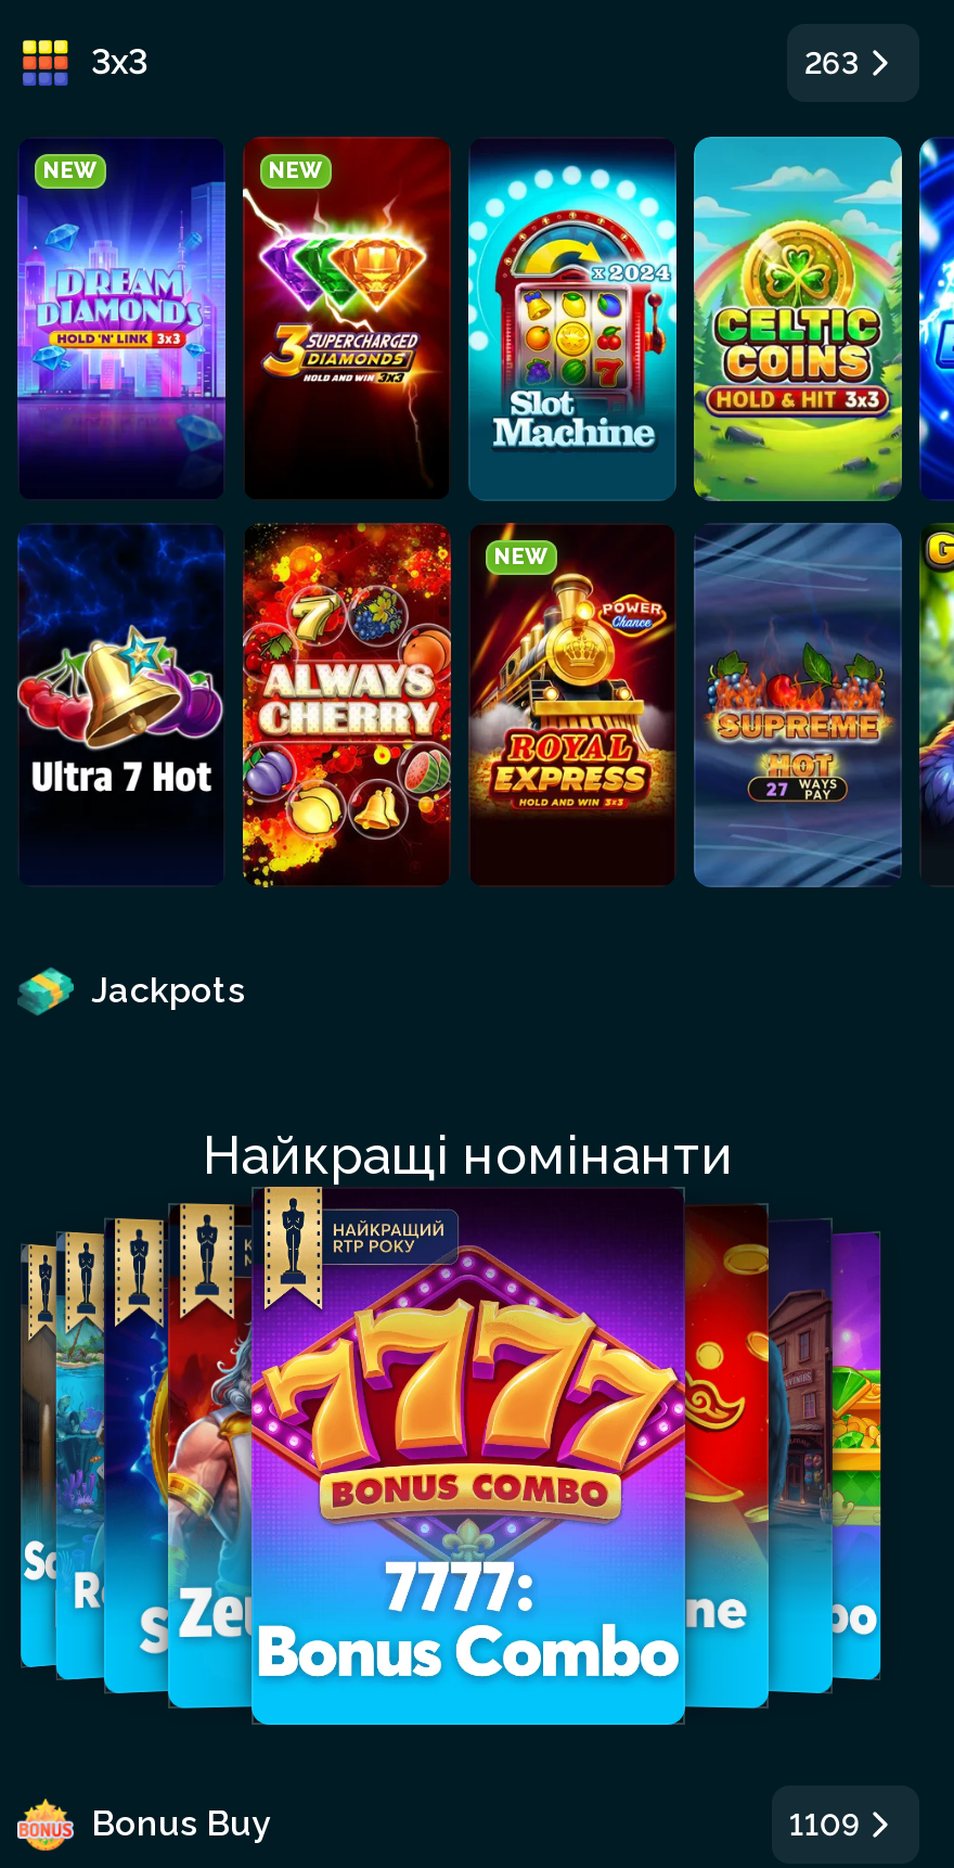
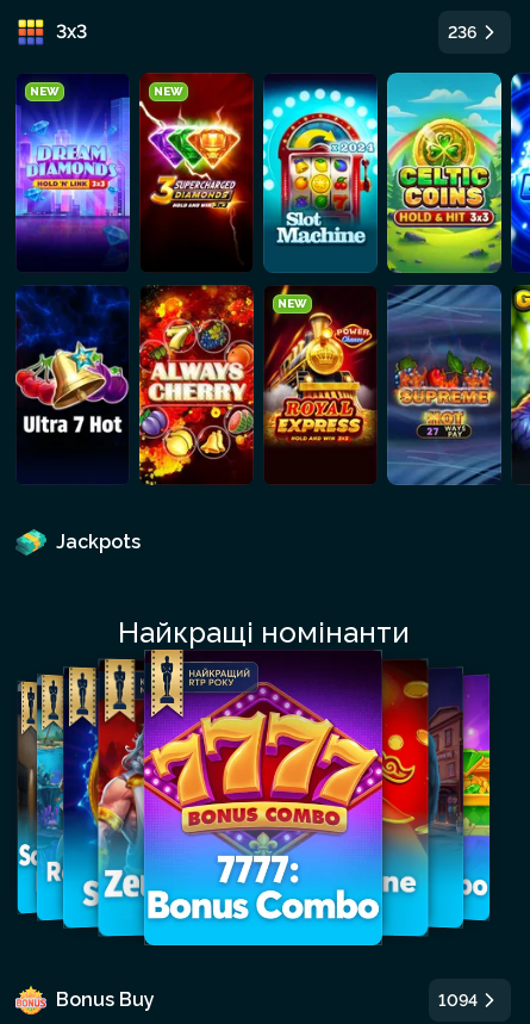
[804,46,859,80] 263 -> [448,23,478,42] 236
[789,1807,859,1842] 1109 -> [438,991,478,1010] 1094

